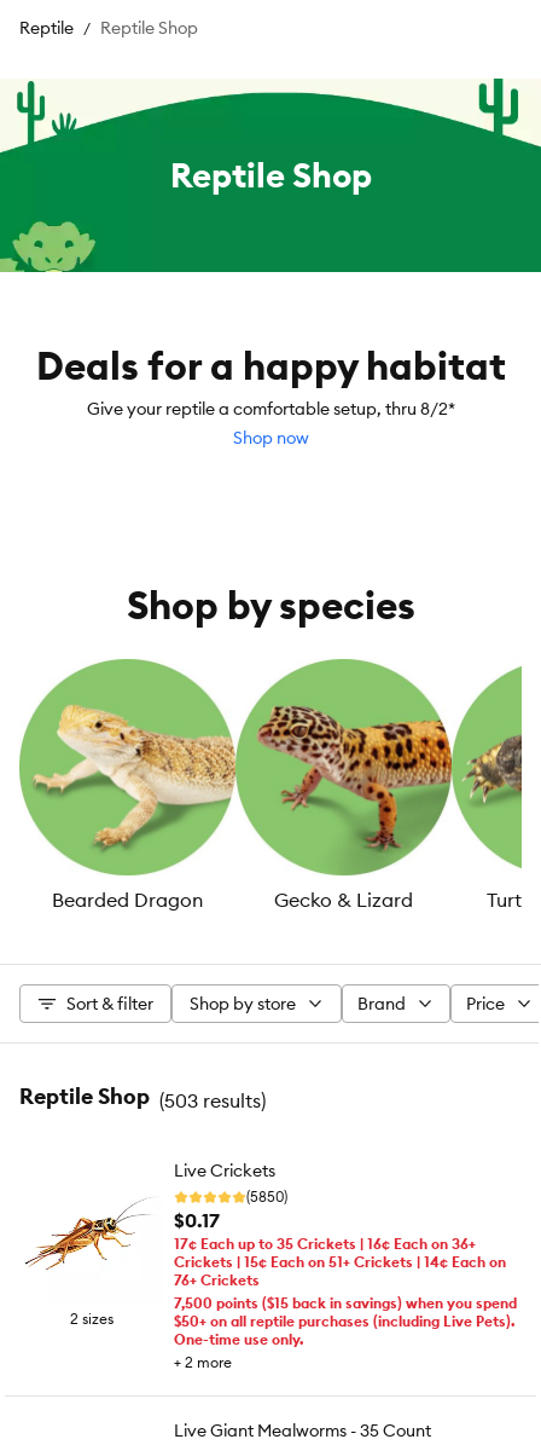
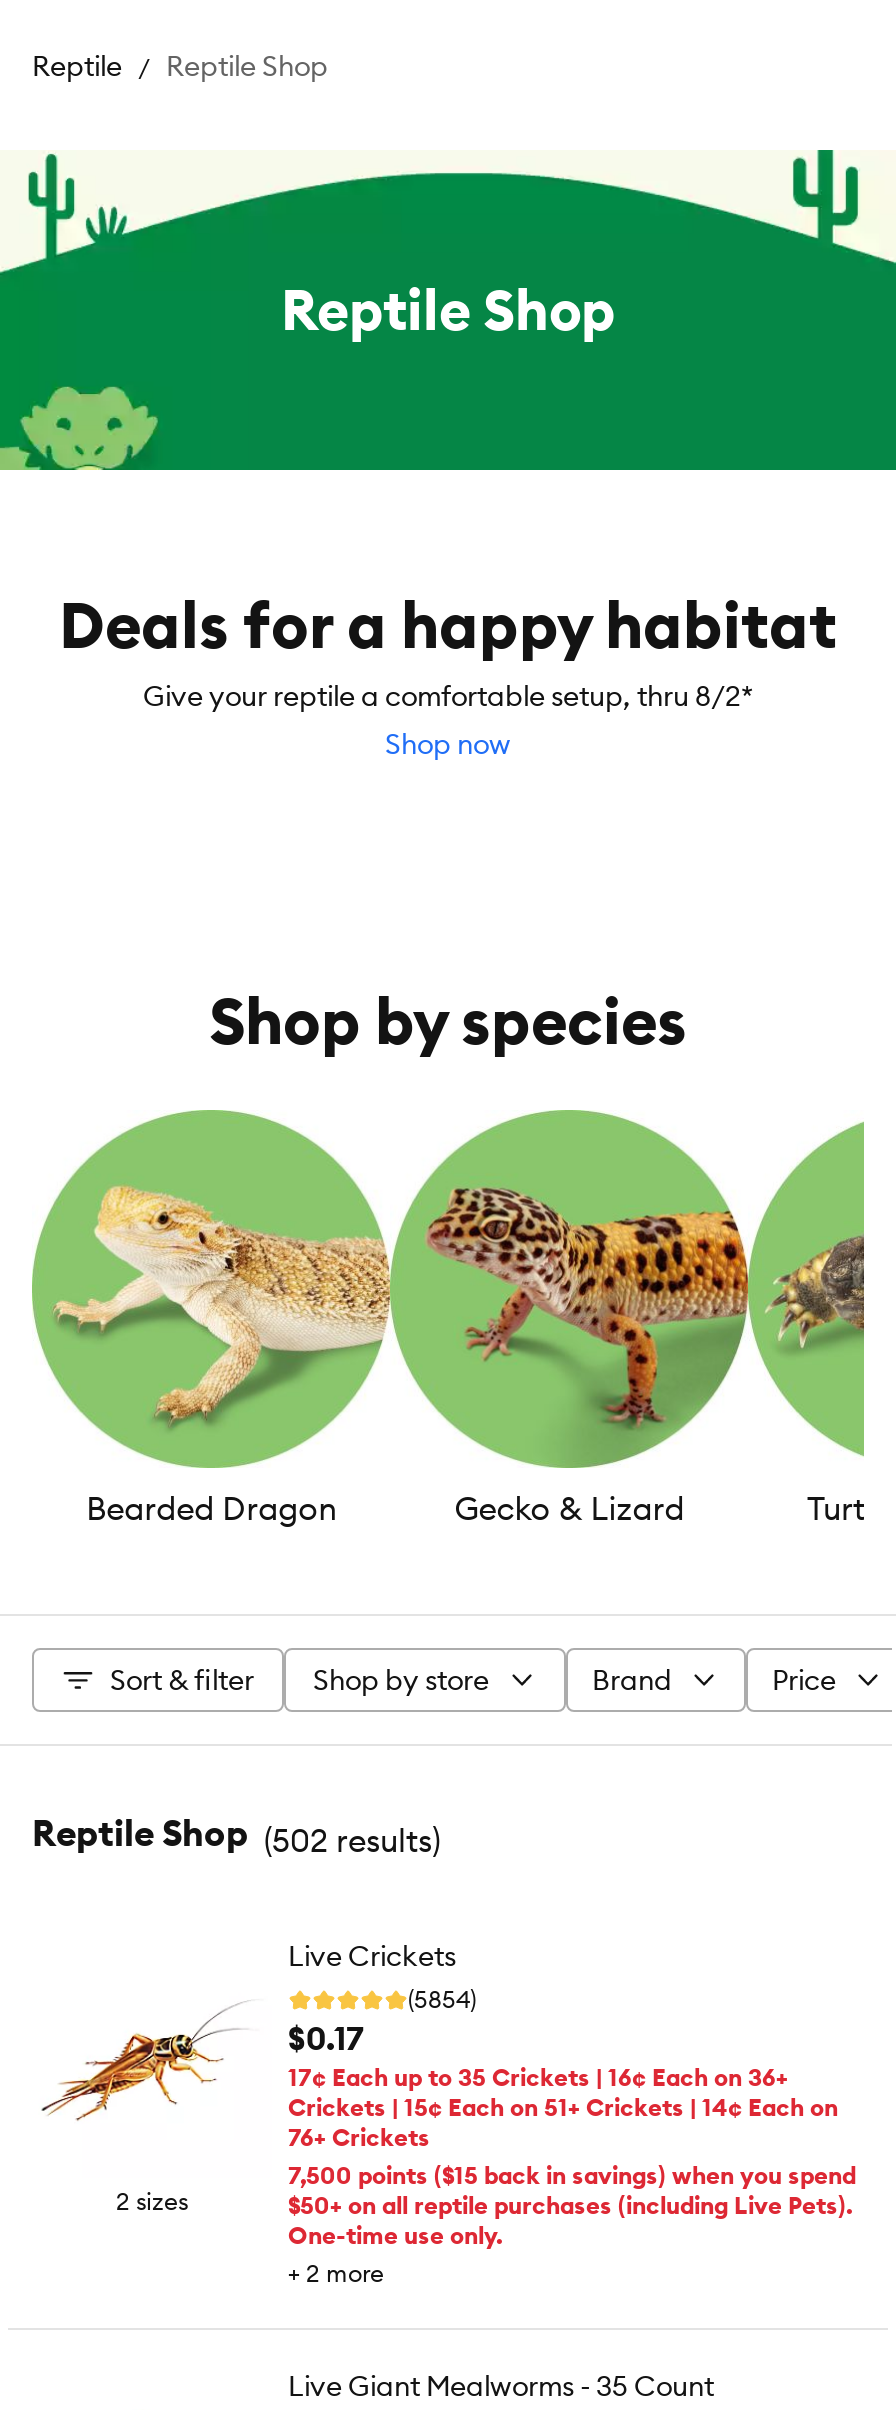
[34,1082,266,1112] Reptile Shop (503 results) -> [56,1810,440,1859] Reptile Shop (502 results)
[246,1188,287,1206] (5850) -> [408,1984,476,2014] (5854)

